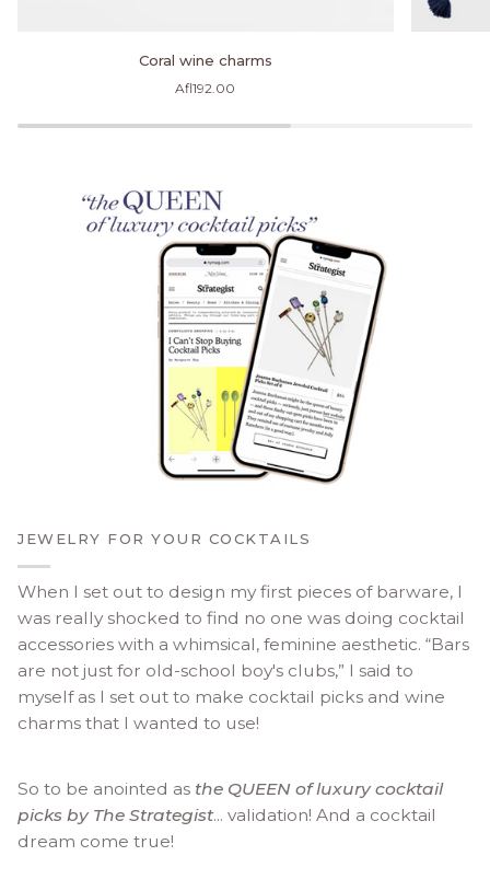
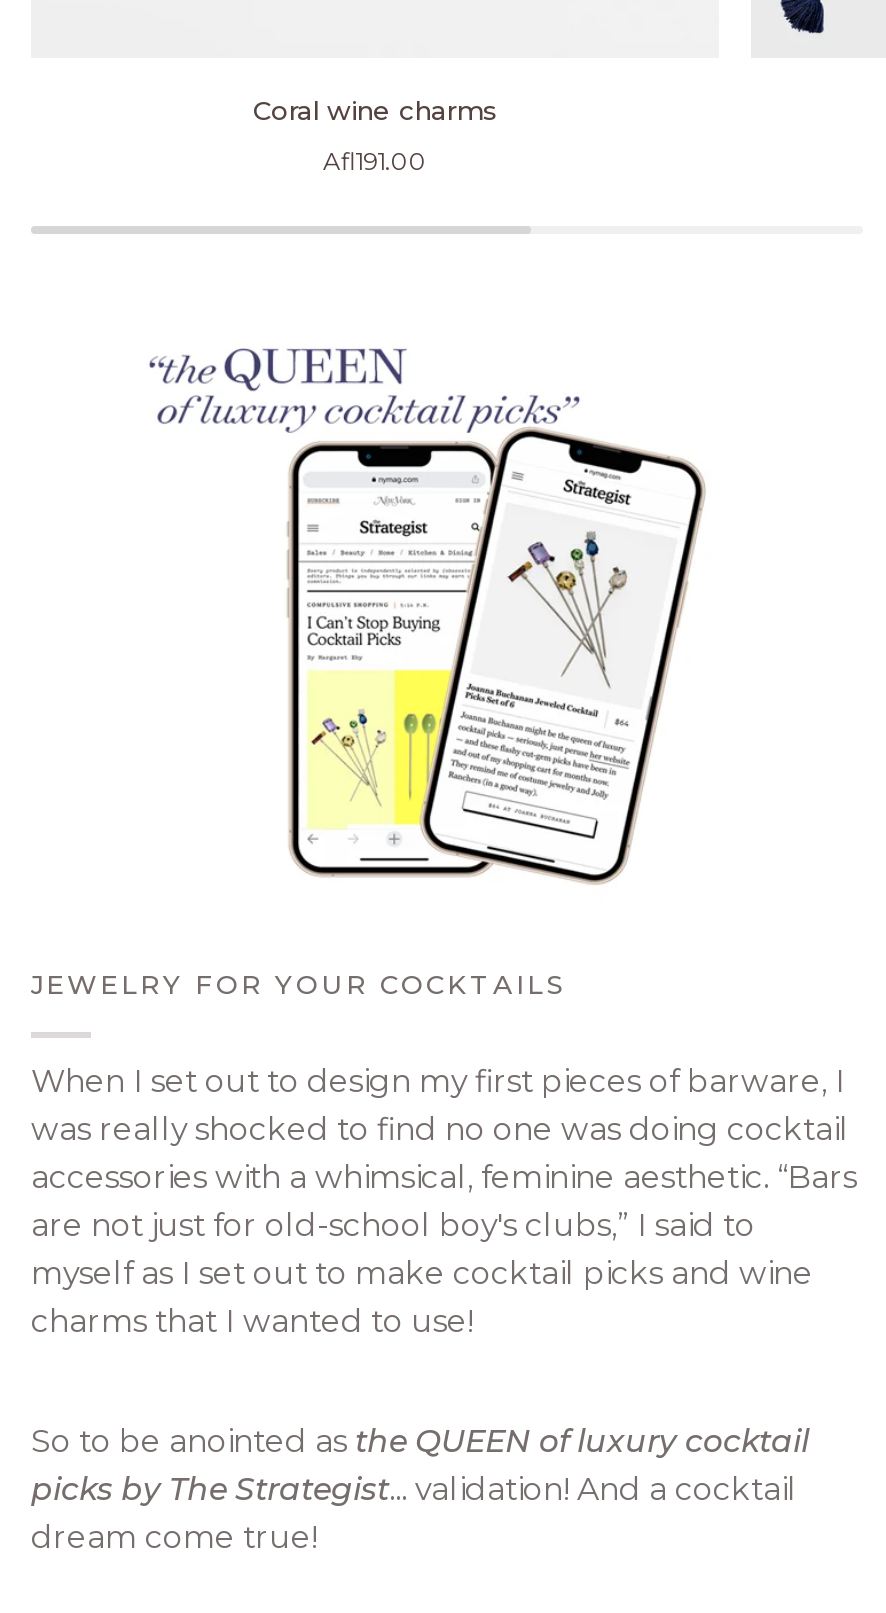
[176,80,236,96] Afl192.00 -> [323,146,427,176] Afl191.00

